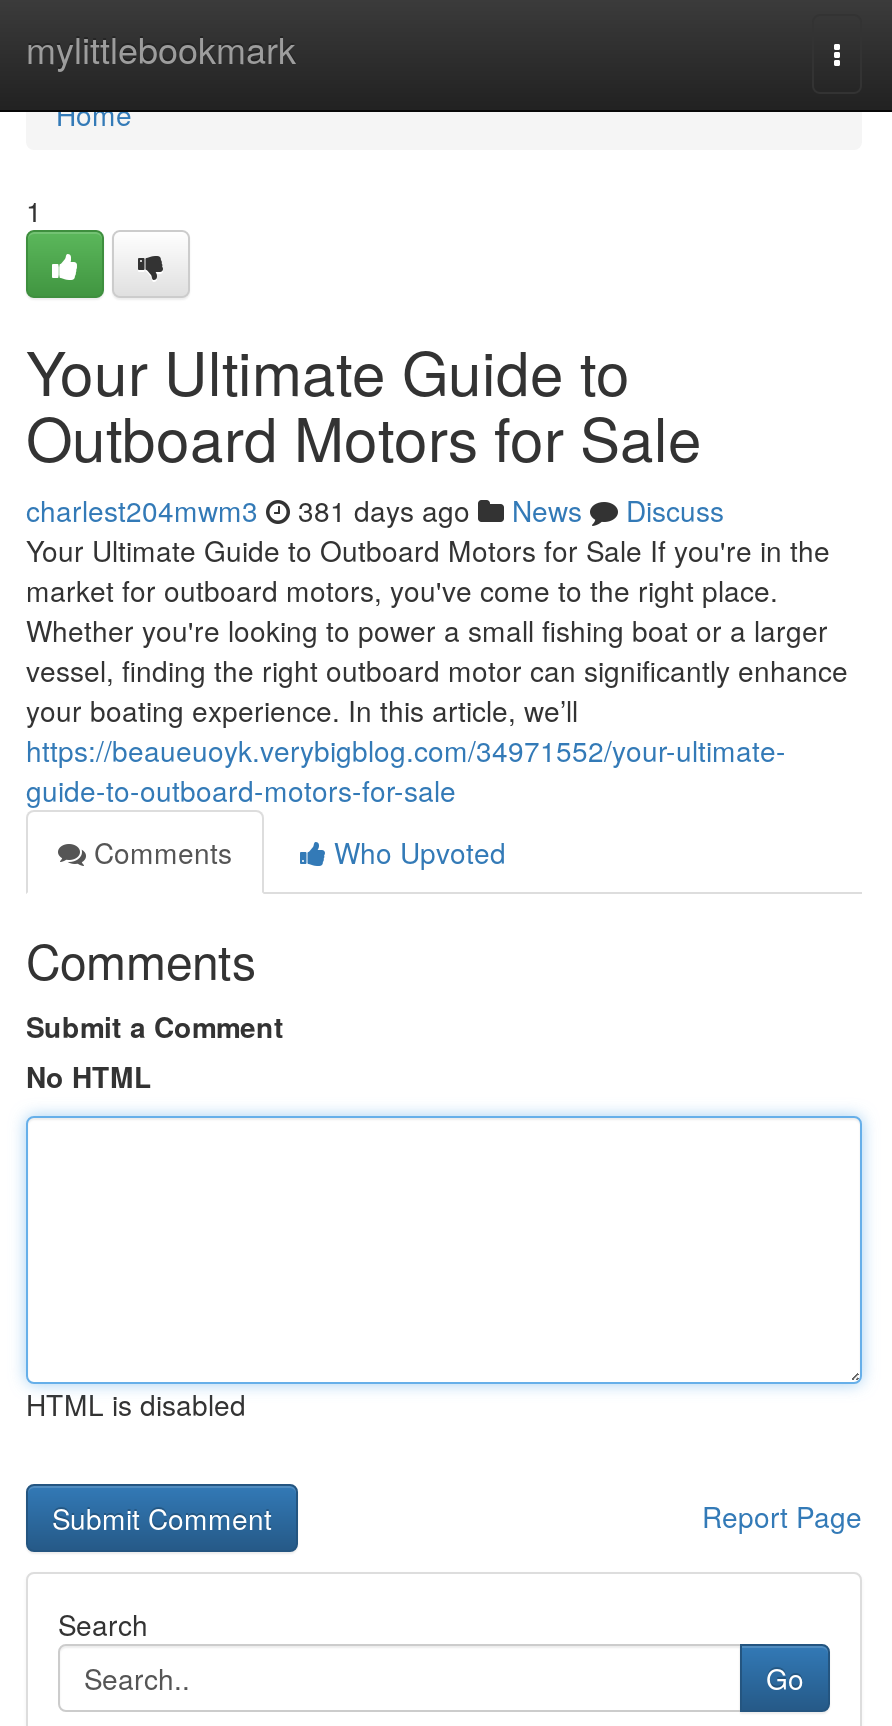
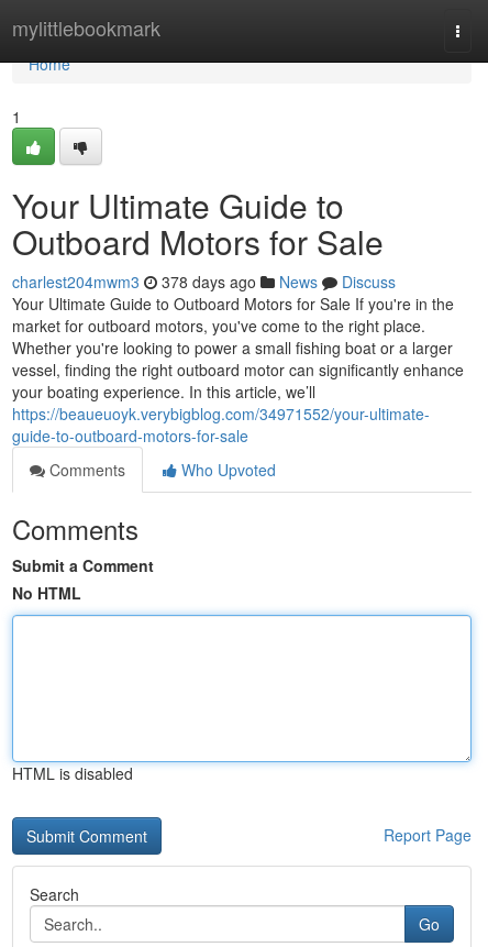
[26,490,724,530] charlest204mwm3 381 days ago News Discuss -> [12,271,396,293] charlest204mwm3 378 days ago News Discuss

